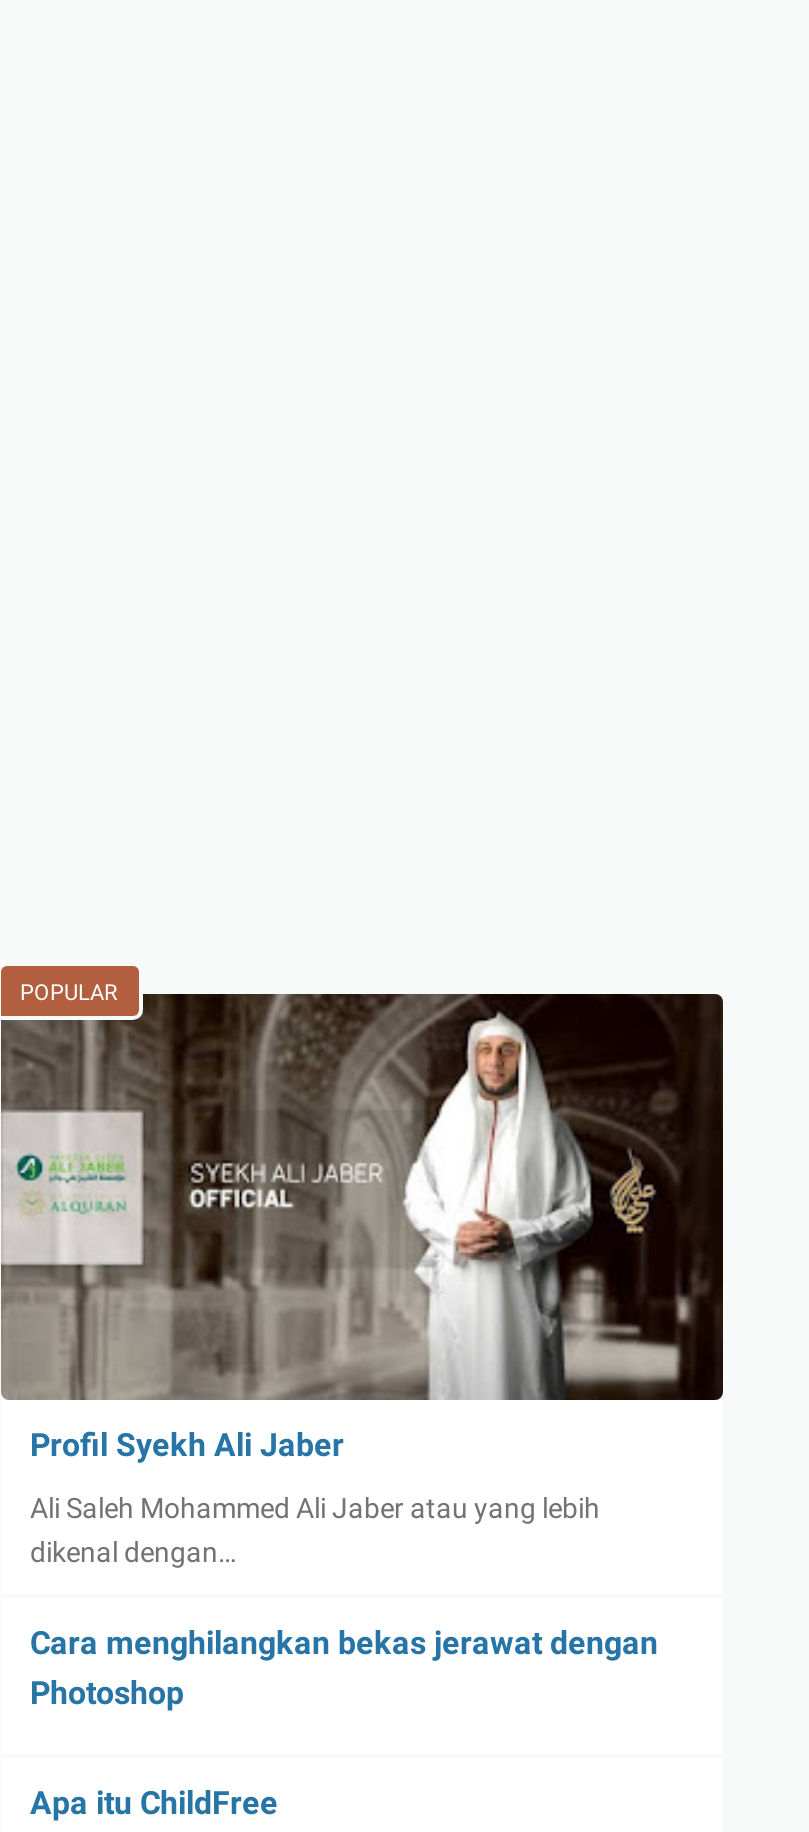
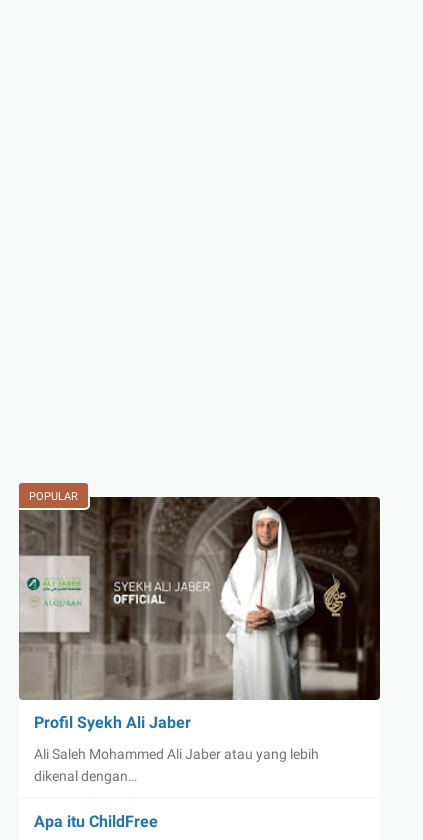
[30,1623,658,1711] Cara menghilangkan bekas jerawat dengan | Photoshop -> none

